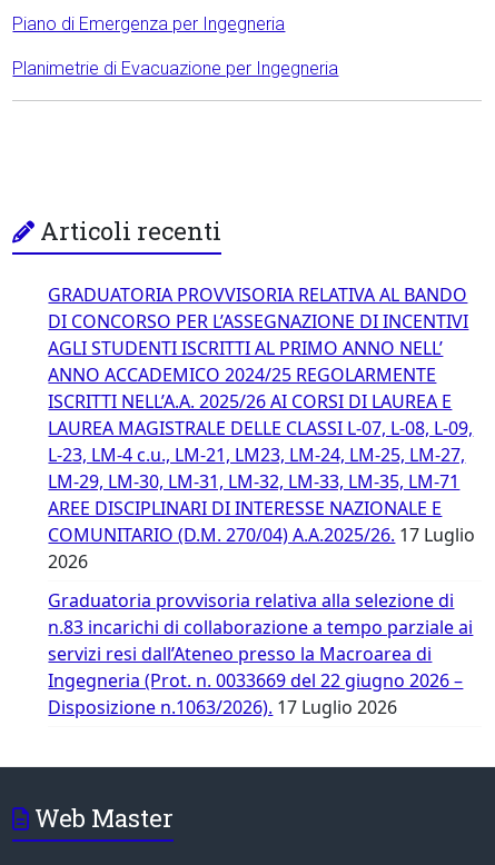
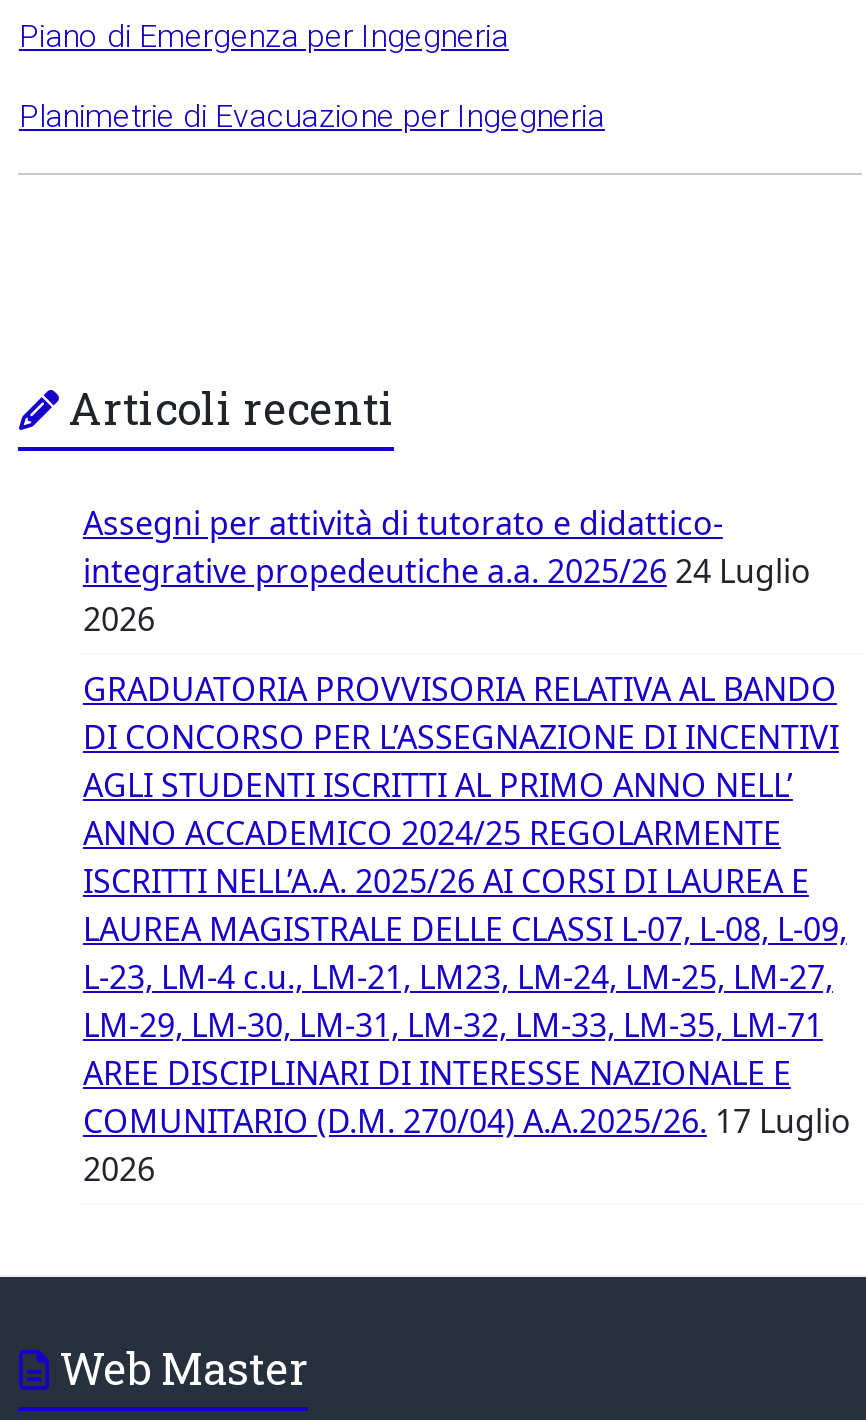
none -> [83,502,811,642] Assegni per attività di tutorato e didattico- | integrative propedeutiche a.a. 2025/26 24 Luglio | 2026
moved [48,283,475,574] -> [83,668,851,1192]: GRADUATORIA PROVVISORIA RELATIVA AL BANDO | DI CONCORSO PER L’ASSEGNAZIONE DI INCENTIVI | AGLI STUDENTI ISCRITTI AL PRIMO ANNO NELL’ | ... | COMUNITARIO (D.M. 270/04) A.A.2025/26. 17 Luglio | 2026
[48,588,473,720] Graduatoria provvisoria relativa alla selezione di | n.83 incarichi di collaborazione a tempo parziale ai | servizi resi dall’Ateneo presso la Macroarea di | Ingegneria (Prot. n. 0033669 del 22 giugno 2026 – | Disposizione n.1063/2026). 17 Luglio 2026 -> none

